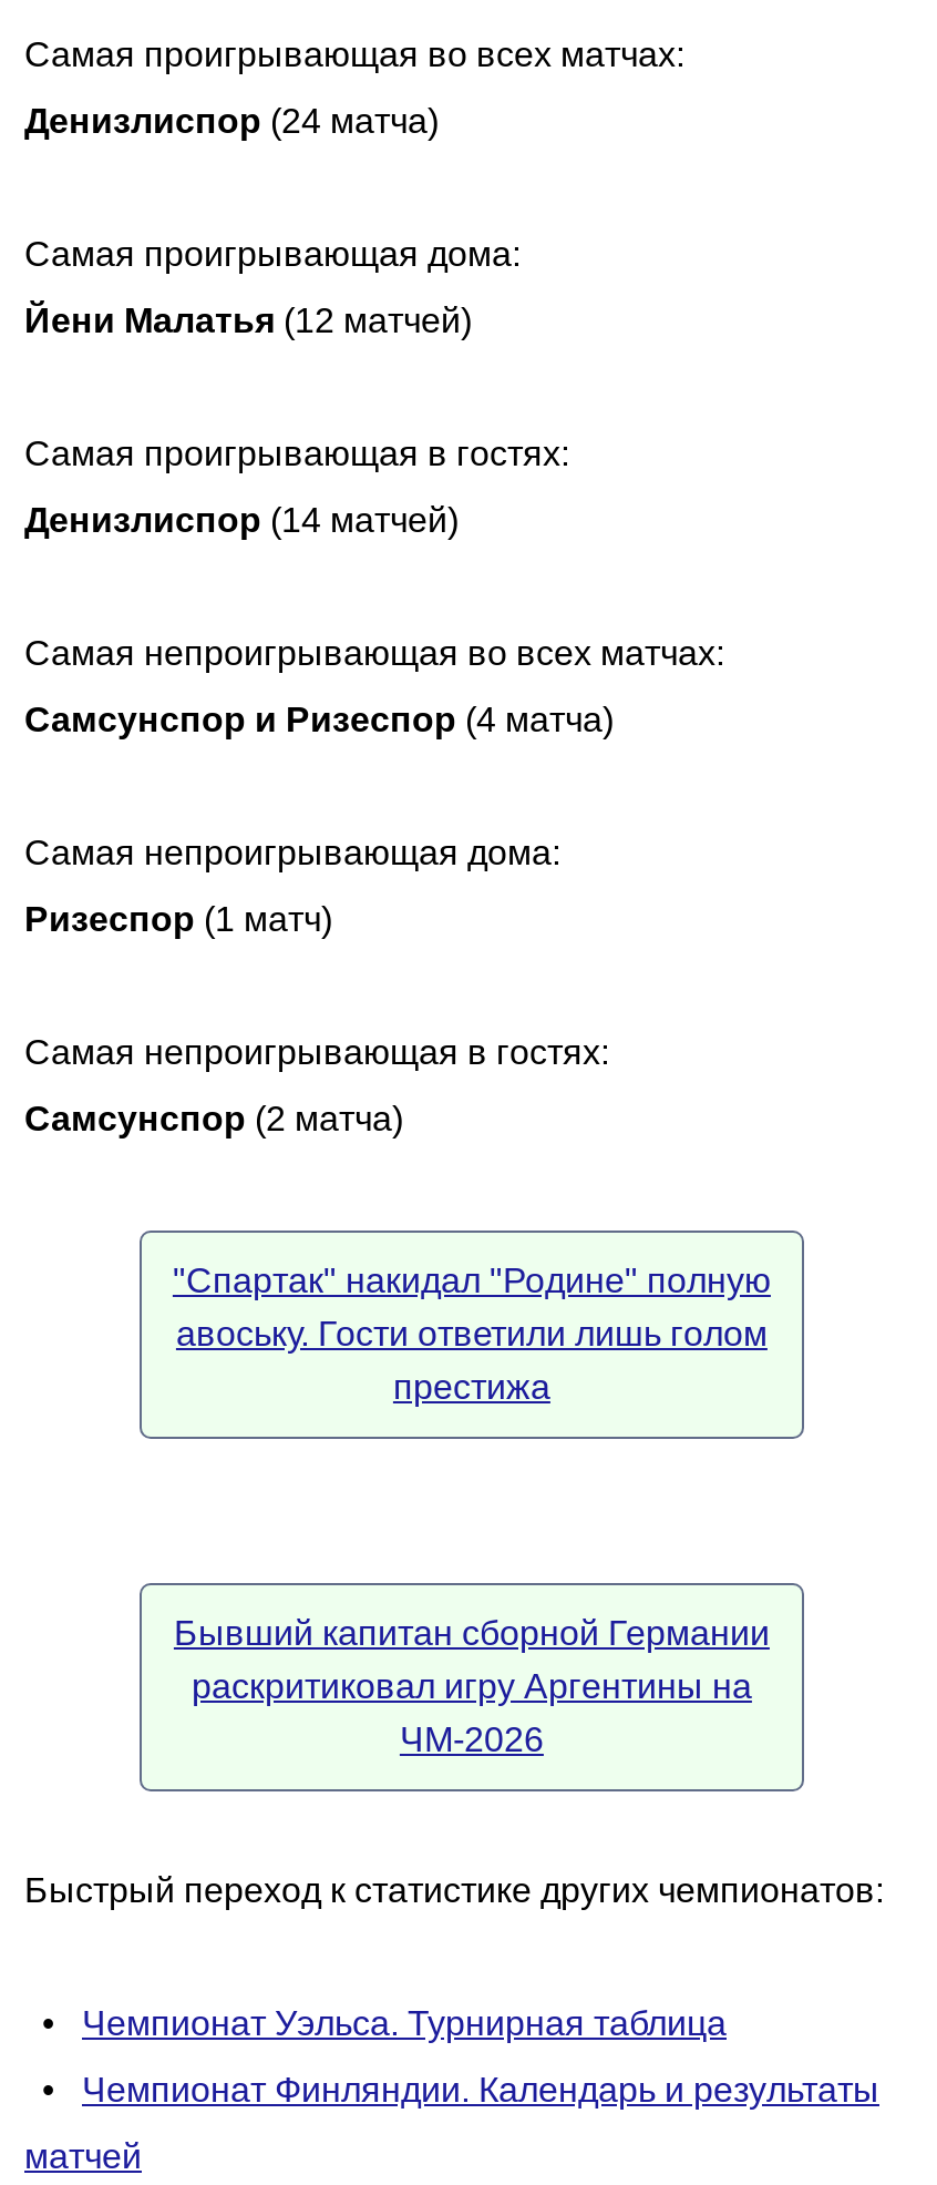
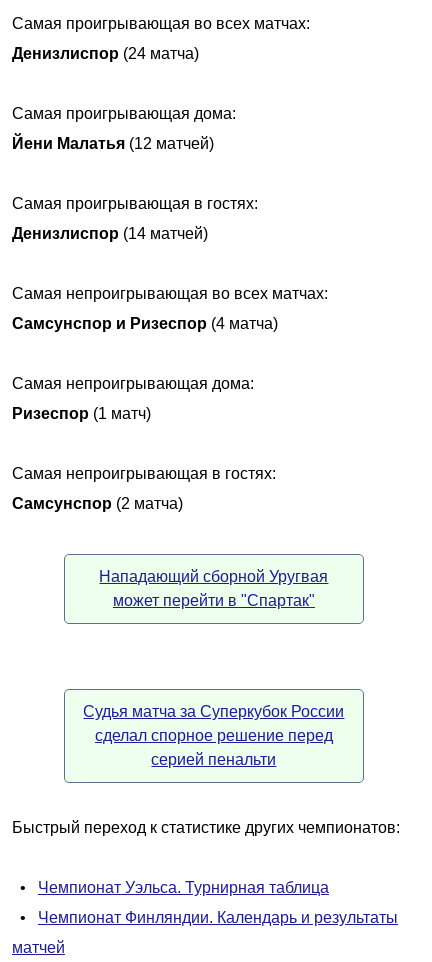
[173,1260,771,1405] "Спартак" накидал "Родине" полную | авоську. Гости ответили лишь голом | престижа -> [99,567,328,608] Нападающий сборной Уругвая | может перейти в "Спартак"
[174,1613,770,1757] Бывший капитан сборной Германии | раскритиковал игру Аргентины на | ЧМ-2026 -> [83,702,344,767] Судья матча за Суперкубок России | сделал спорное решение перед | серией пенальти

